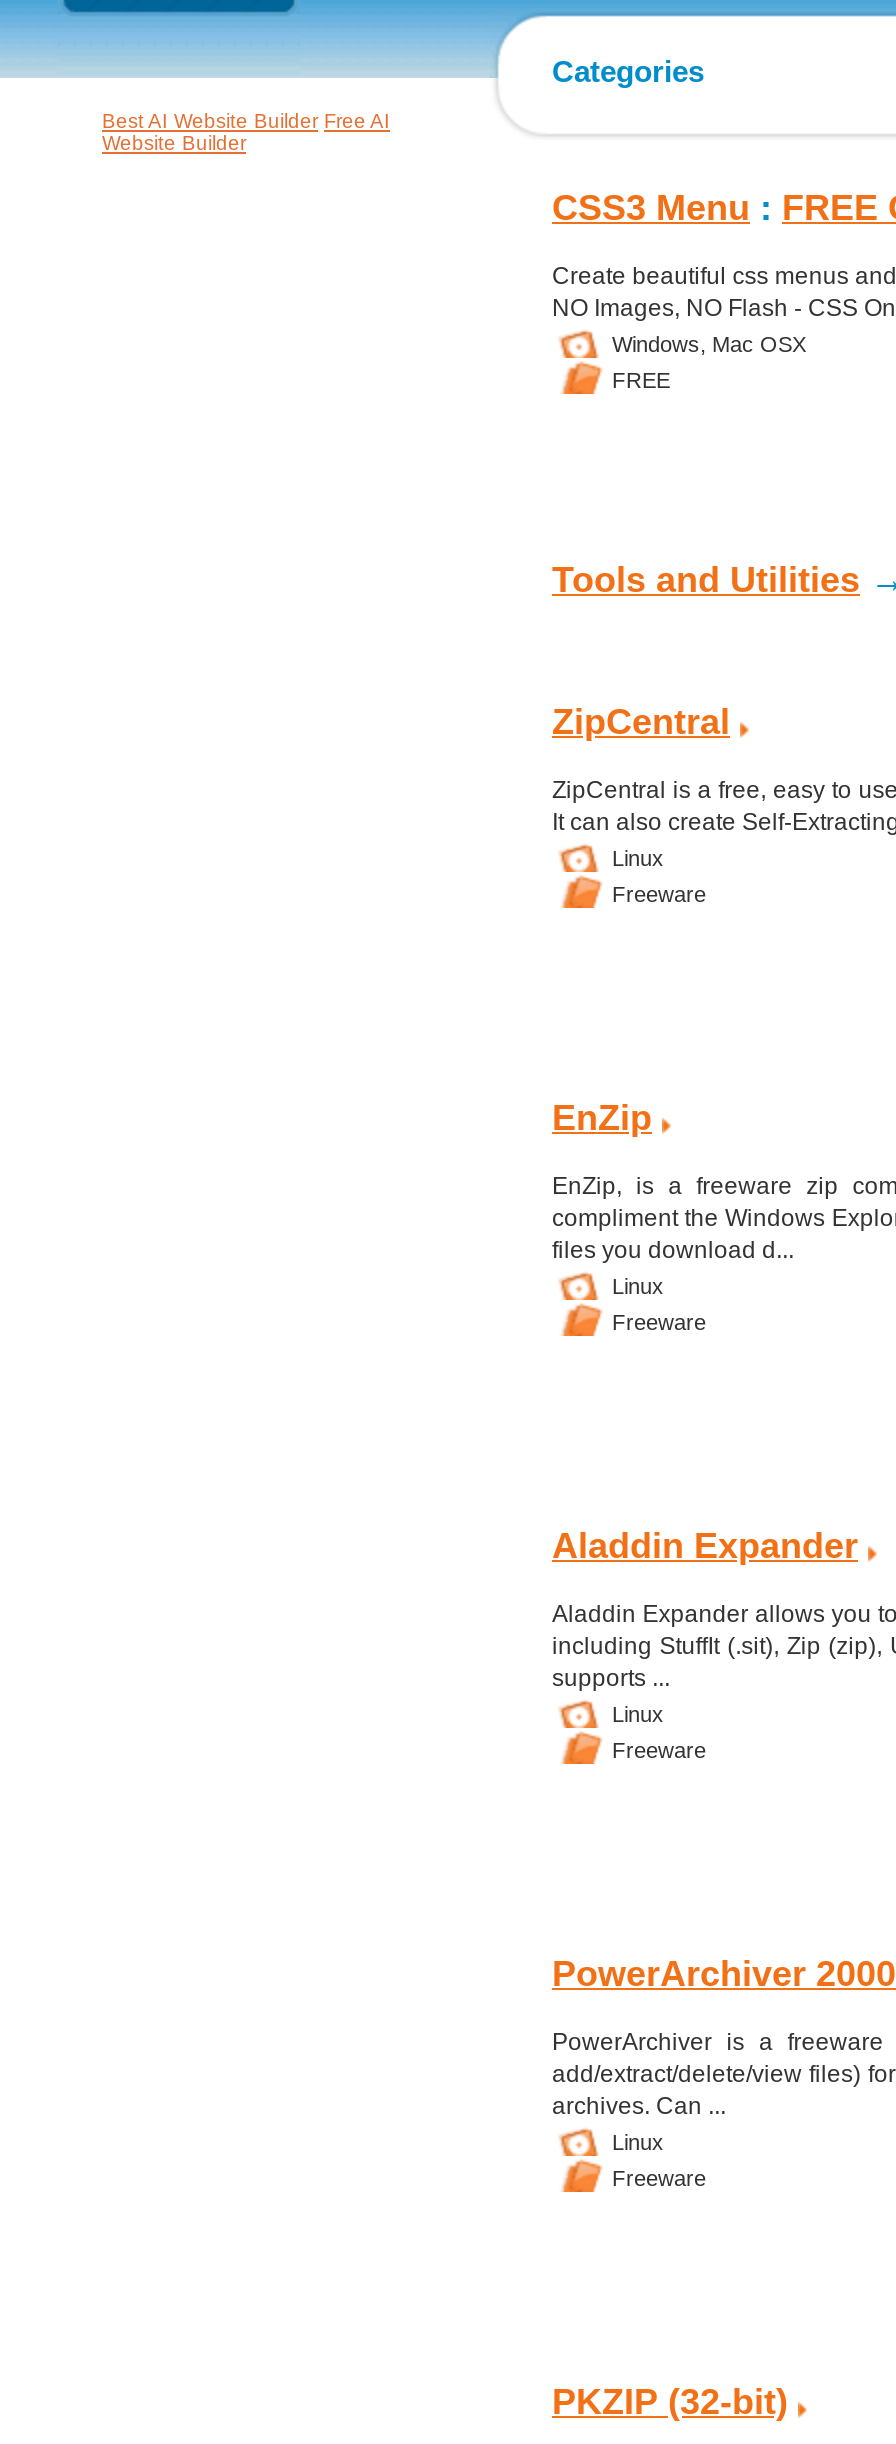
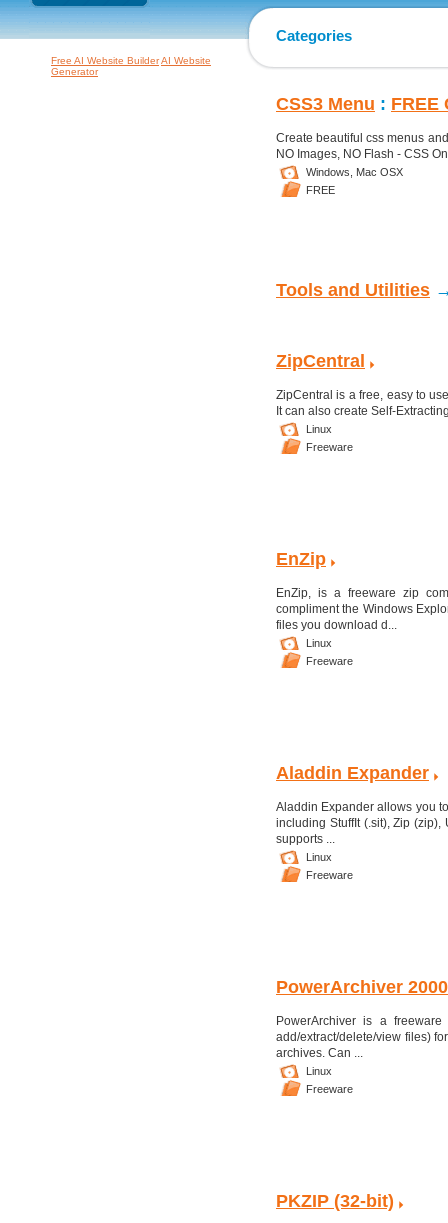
[102,110,390,154] Best AI Website Builder Free AI | Website Builder -> [51,55,211,77] Free AI Website Builder AI Website | Generator

